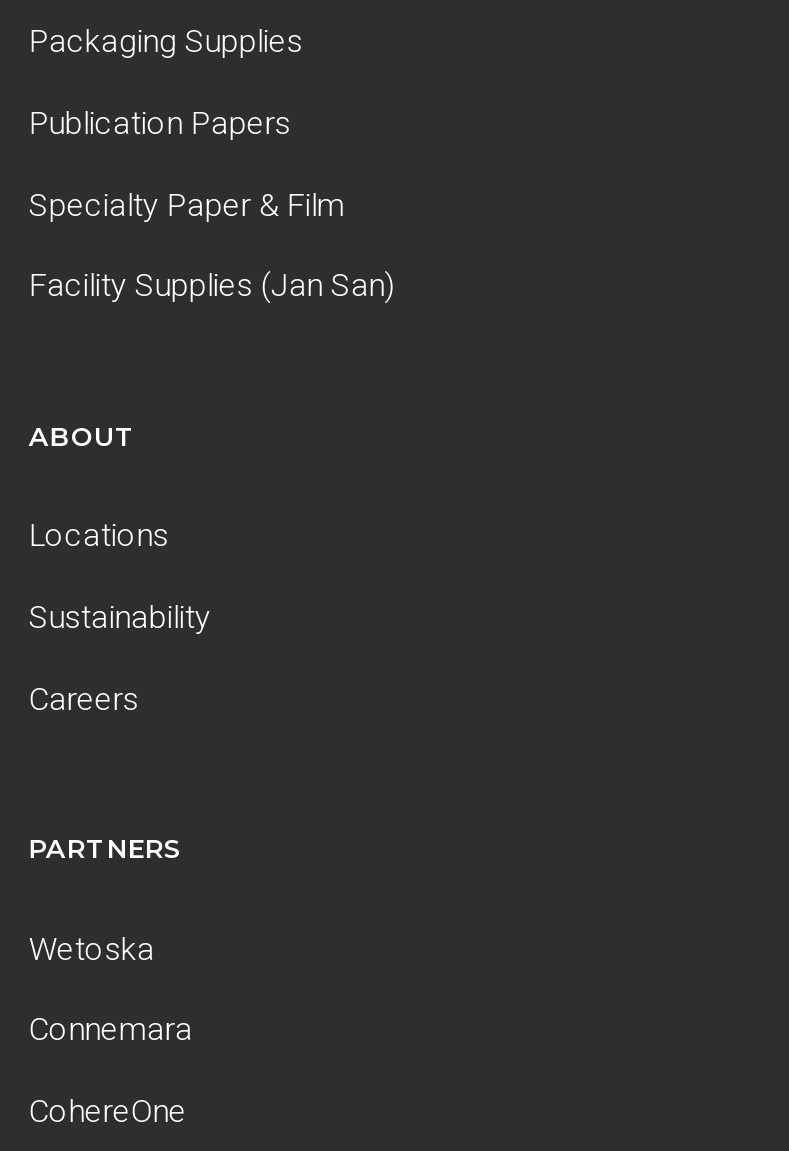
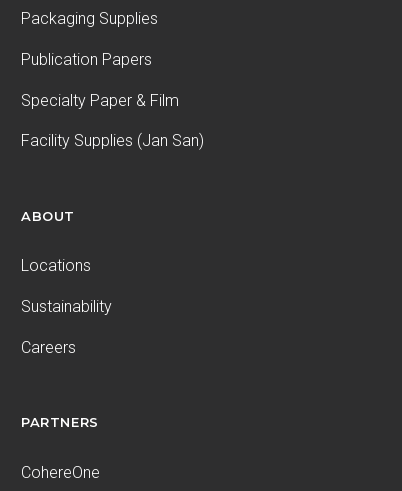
[29,929,193,1049] Wetoska | Connemara -> none

